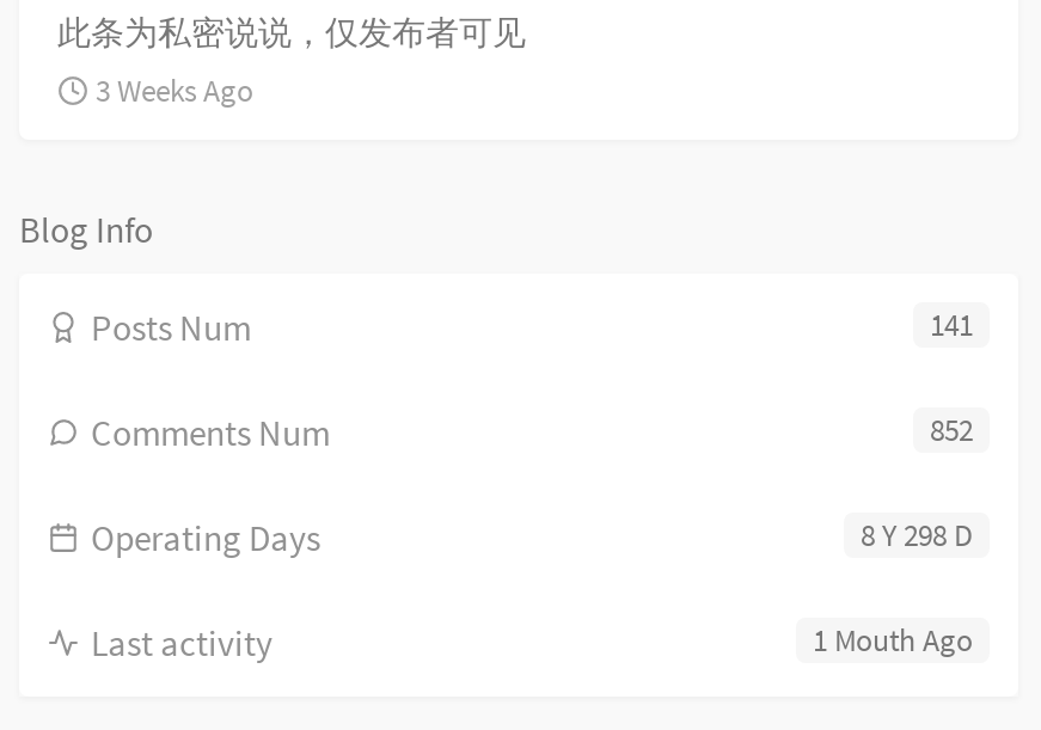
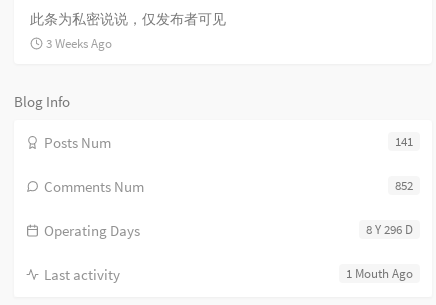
[861,515,973,556] 8 Y 298 D -> [366,221,413,238] 8 Y 296 D

